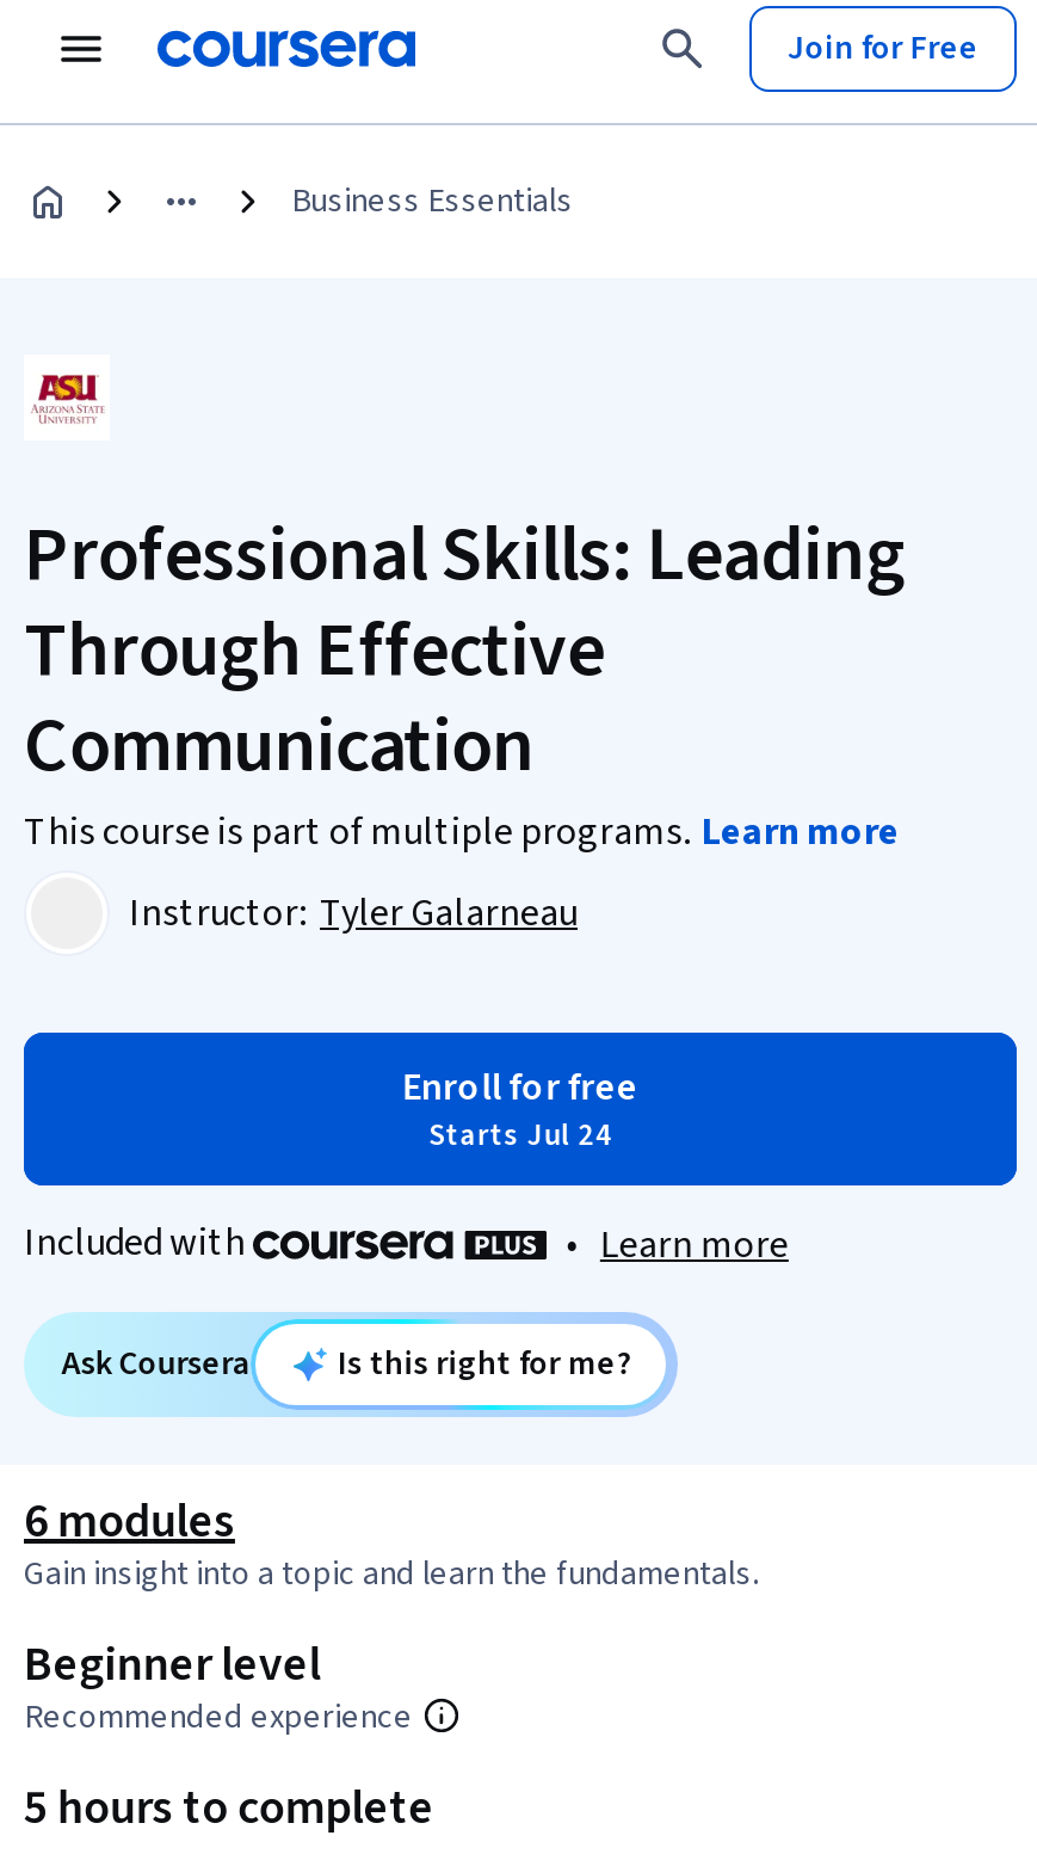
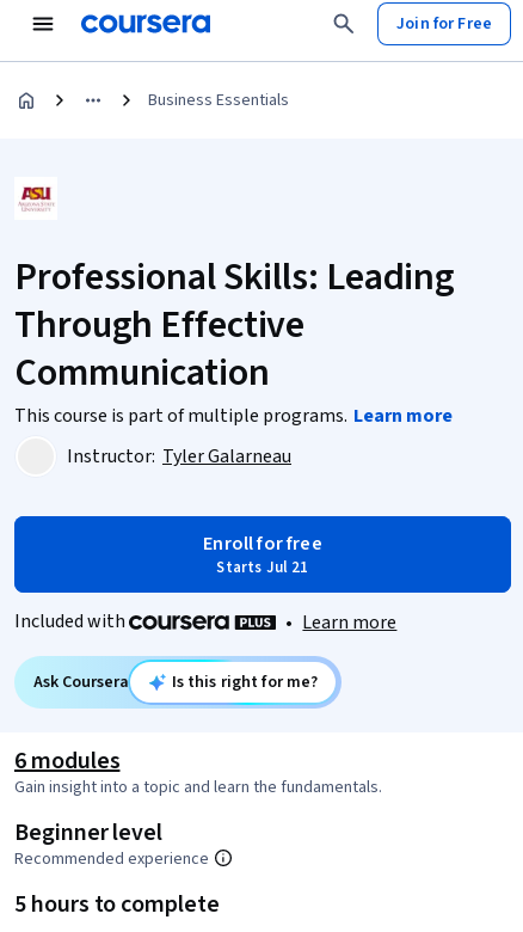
[428,1114,612,1157] Starts Jul 24 -> [217,557,309,578] Starts Jul 21

